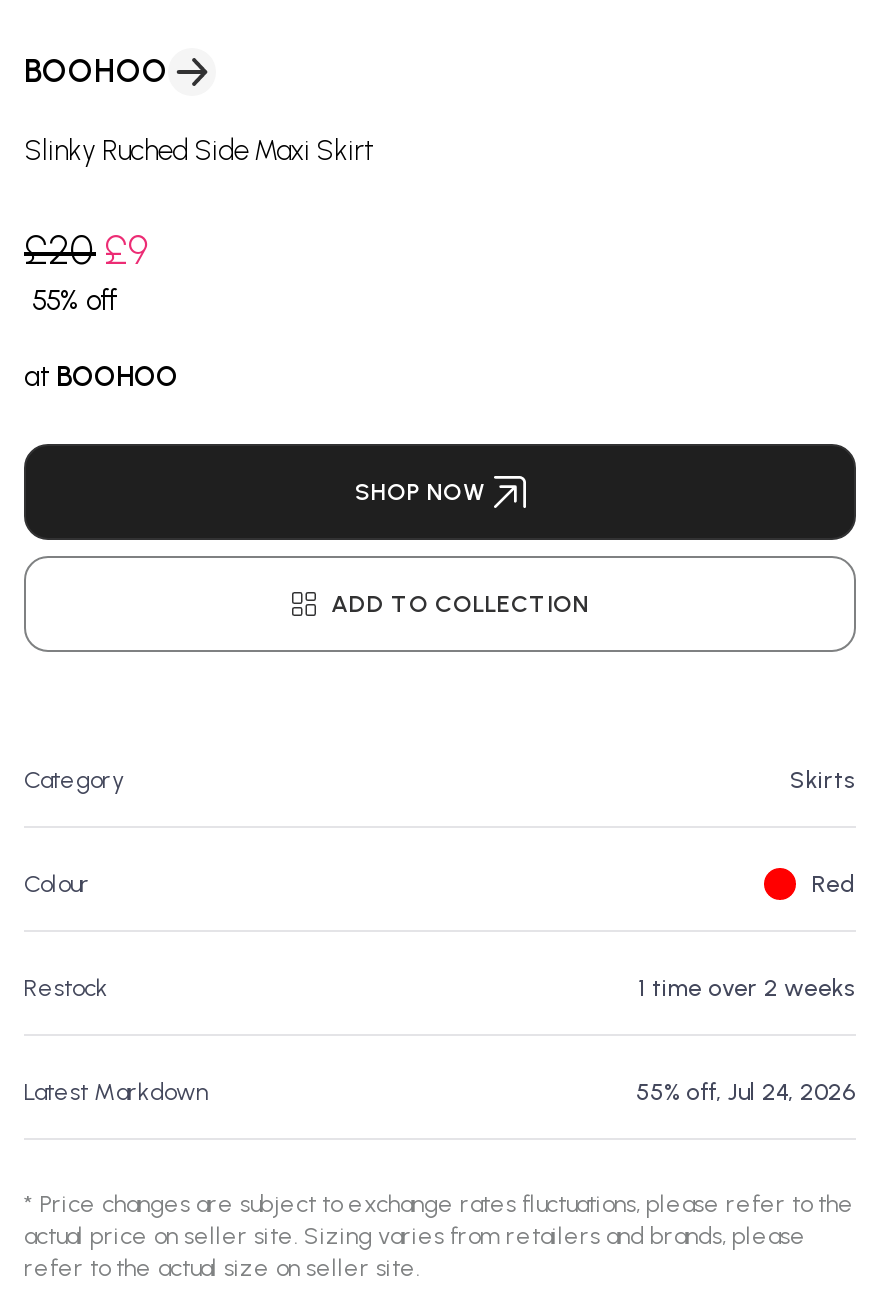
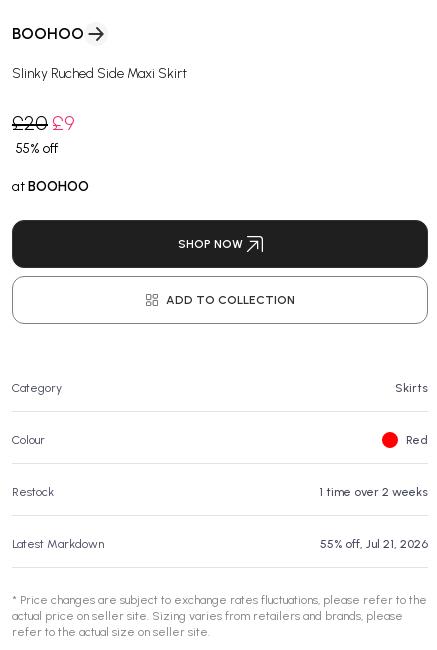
[636,1078,856,1106] 55% off, Jul 24, 2026 -> [320,537,428,551] 55% off, Jul 21, 2026

